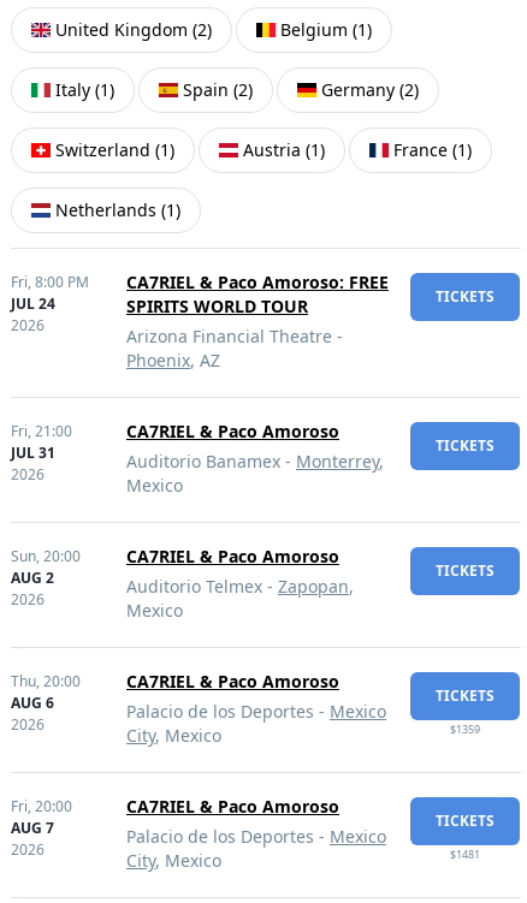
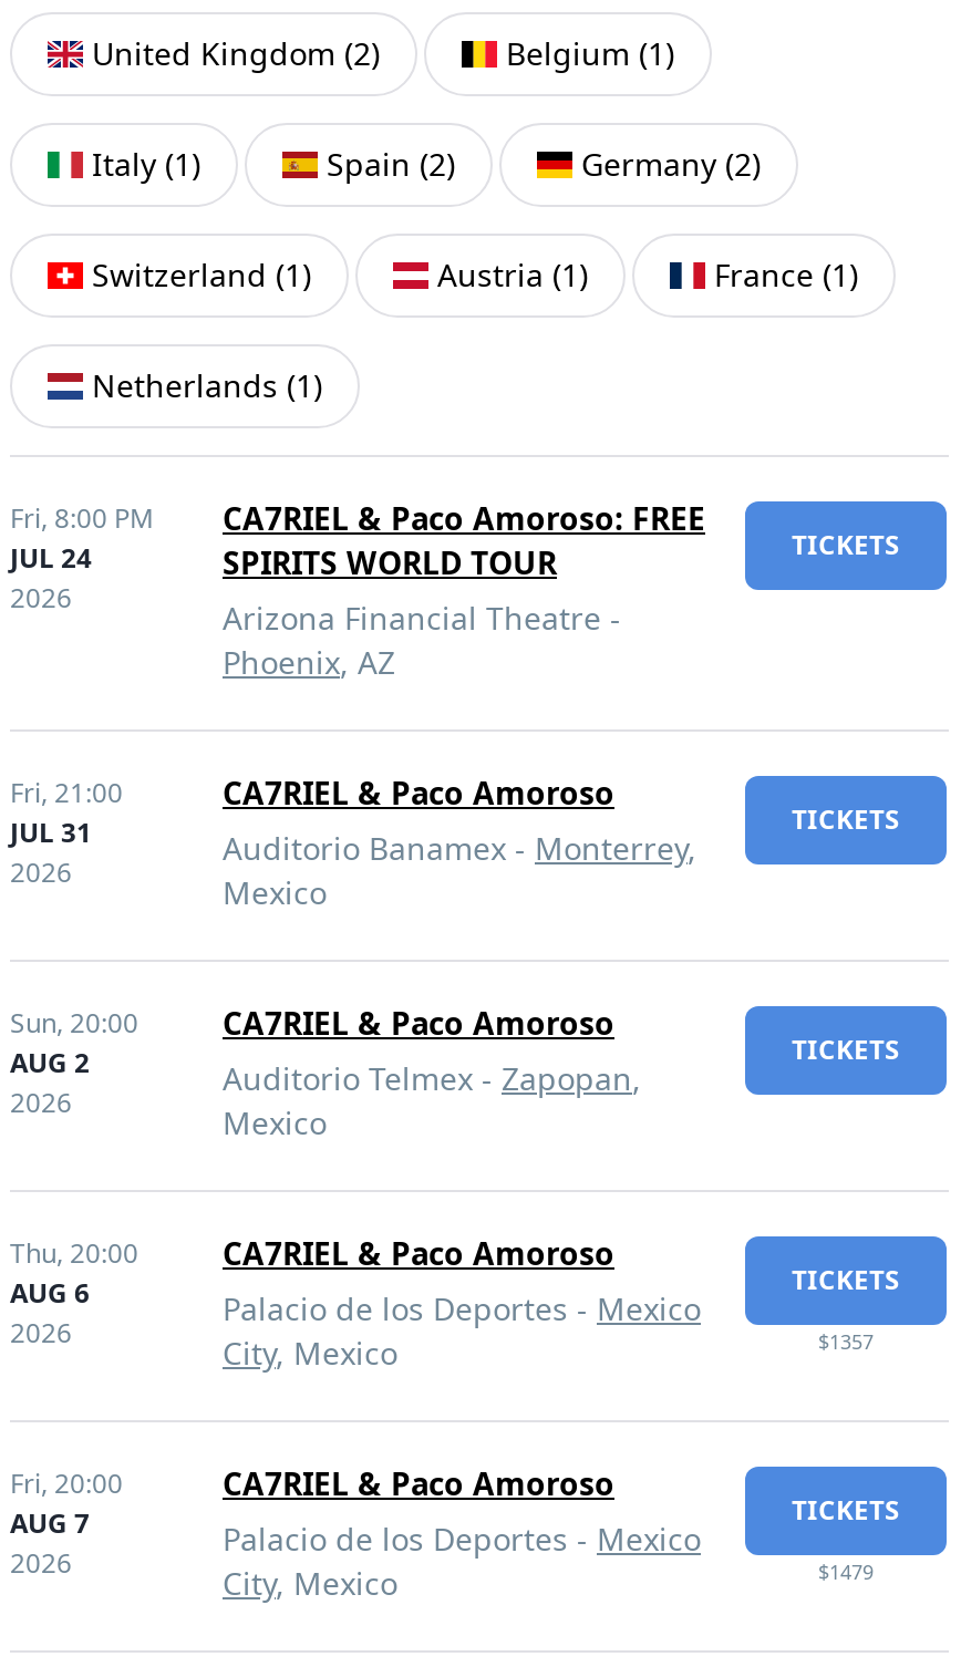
[450,721,480,737] $1359 -> [818,1327,874,1356] $1357
[450,846,480,862] $1481 -> [818,1557,874,1586] $1479

